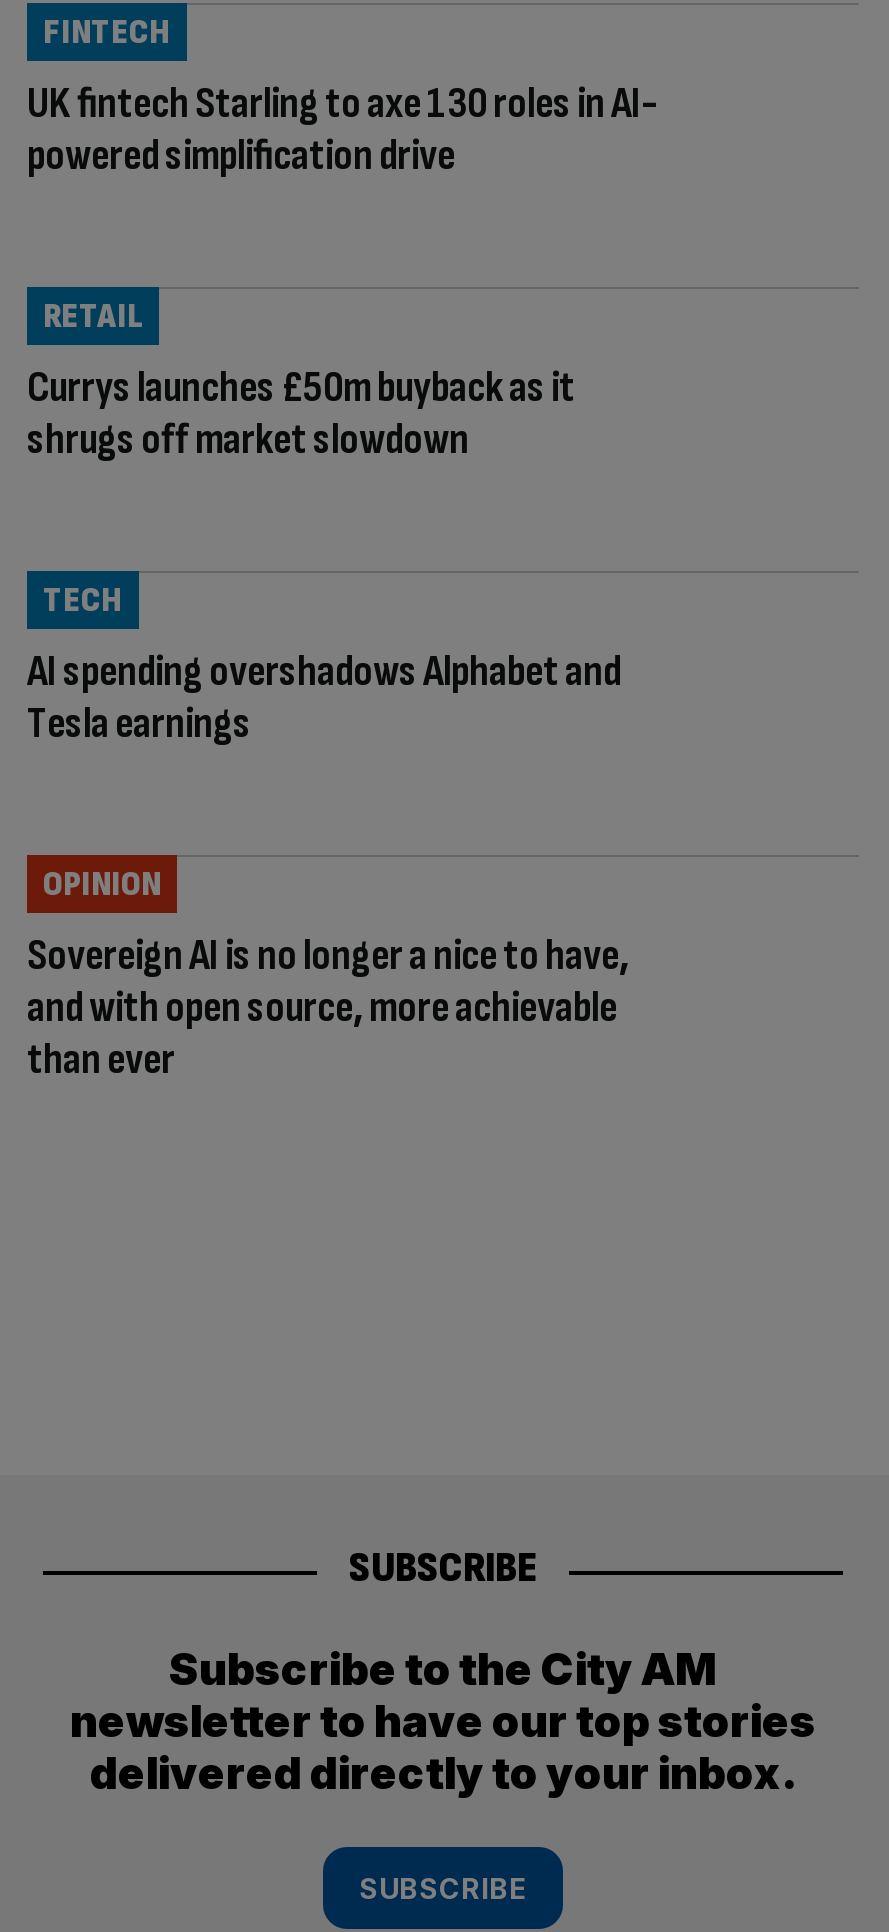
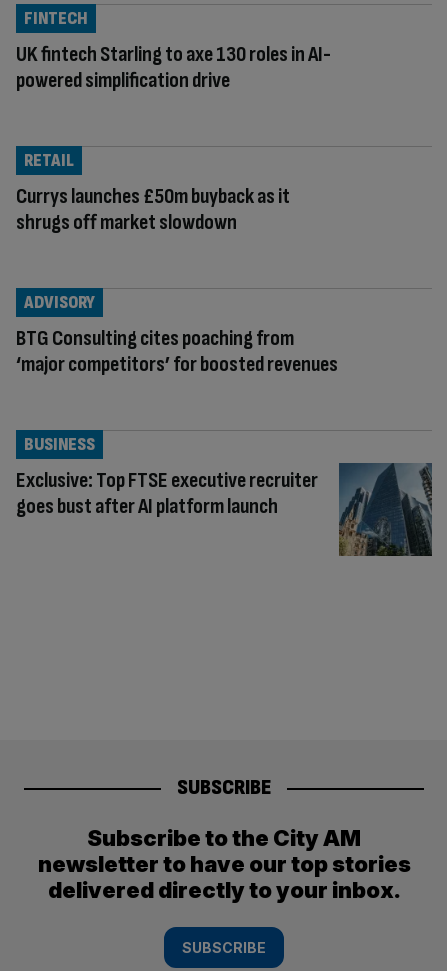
none -> [338,462,433,557] [image]
[43,578,123,620] TECH -> [24,292,95,313] ADVISORY
[27,644,621,750] AI spending overshadows Alphabet and | Tesla earnings -> [16,325,338,378] BTG Consulting cites poaching from | ‘major competitors’ for boosted revenues
[43,862,161,904] OPINION -> [24,434,95,455] BUSINESS
[27,928,629,1086] Sovereign AI is no longer a nice to have, | and with open source, more achievable | than ever -> [16,467,318,520] Exclusive: Top FTSE executive recruiter | goes bust after AI platform launch

